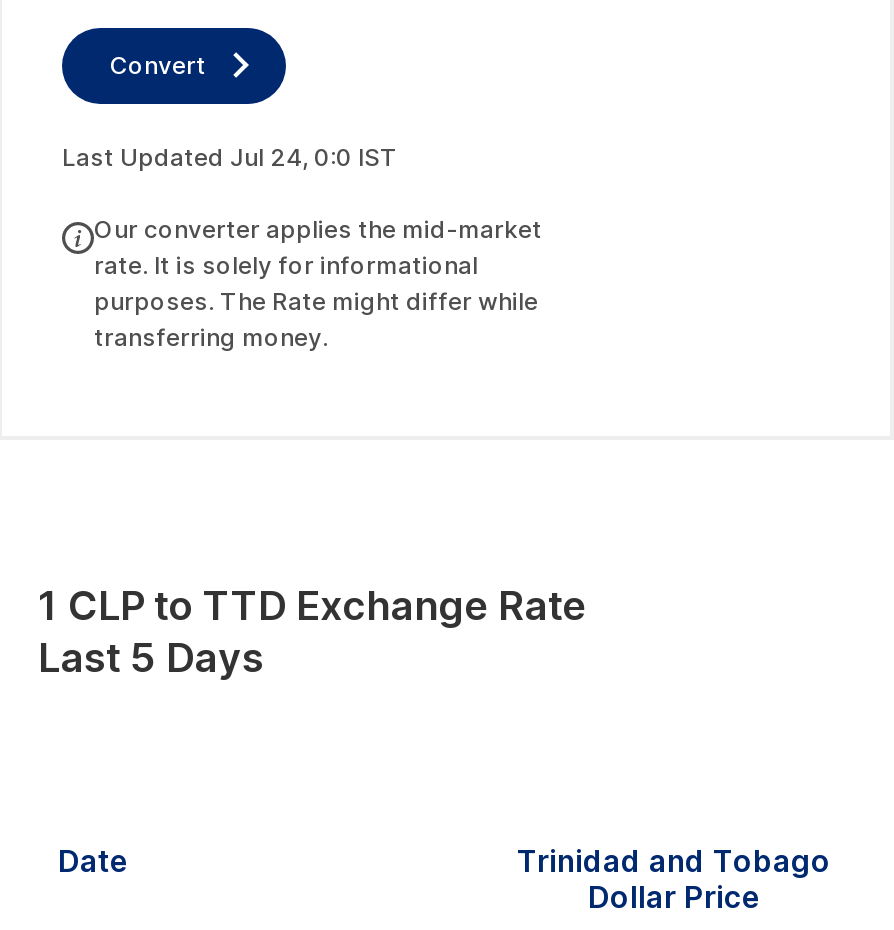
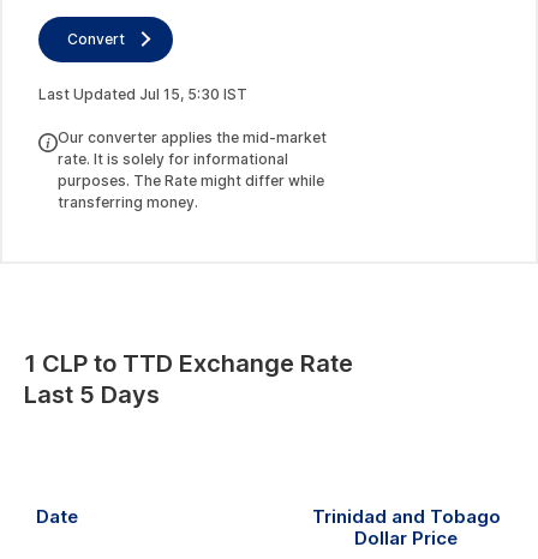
[62,141,398,171] Last Updated Jul 24, 0:0 IST -> [38,85,247,103] Last Updated Jul 15, 5:30 IST

